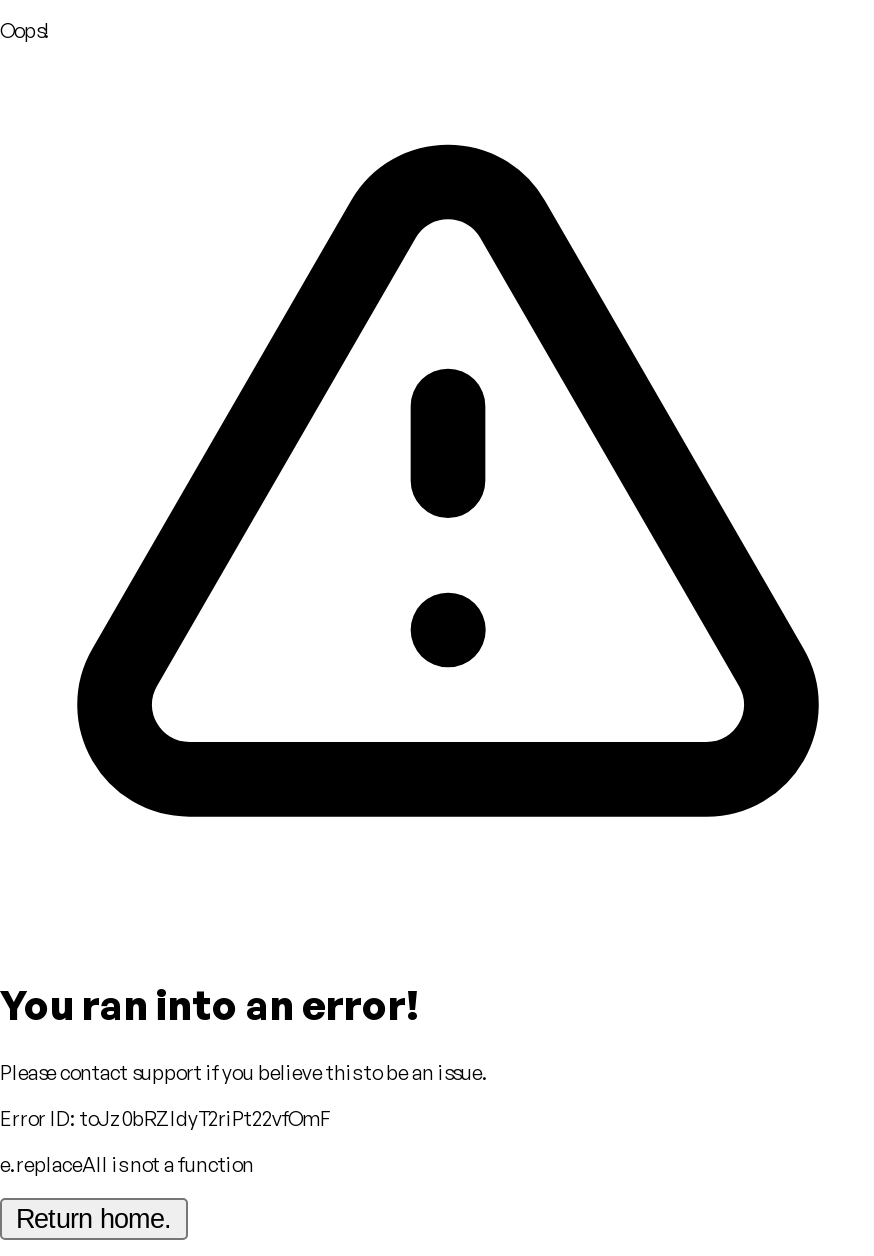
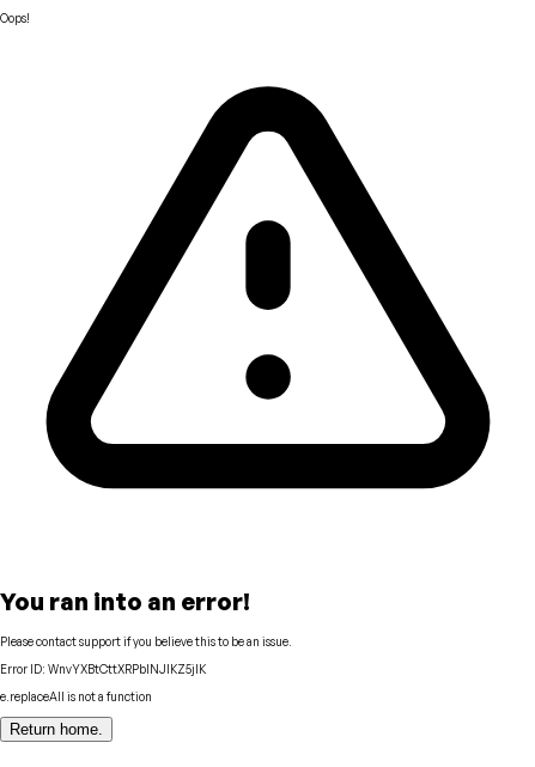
[0,1106,332,1130] Error ID: toJz0bRZldyT2riPt22vfOmF -> [0,661,206,676] Error ID: WnvYXBtCttXRPblNJlKZ5jlK

